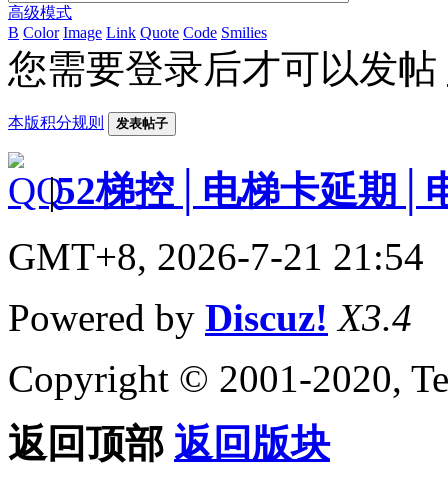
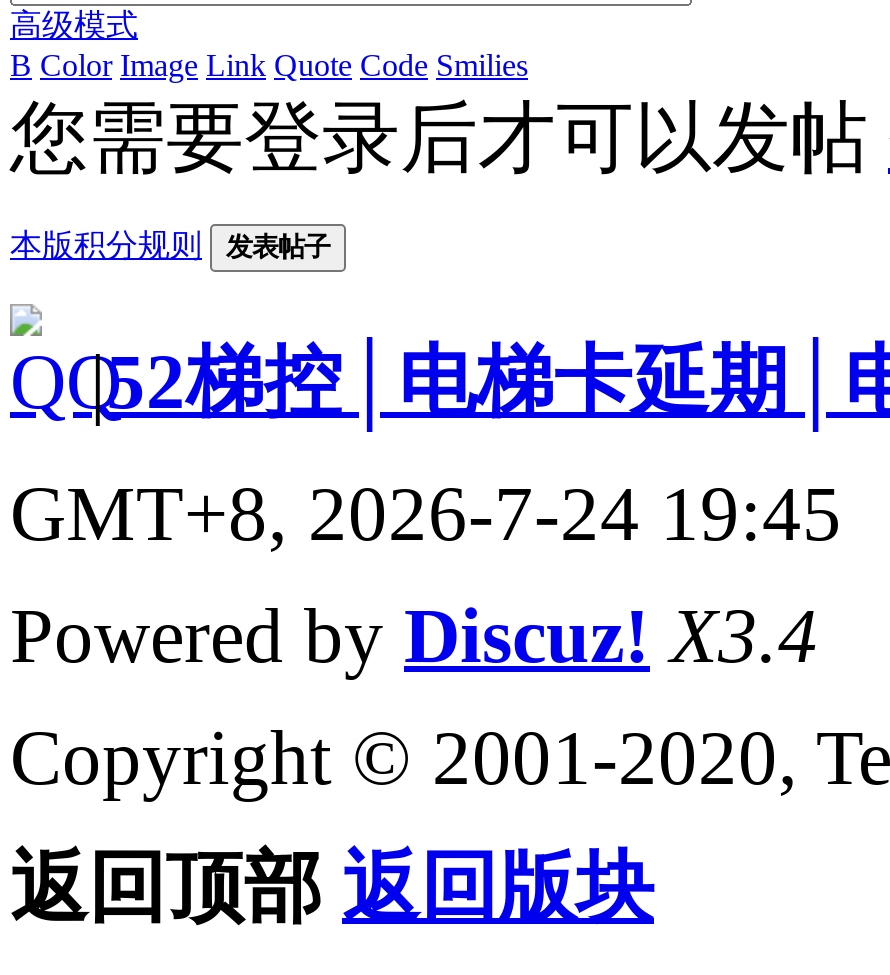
[8,234,424,277] GMT+8, 2026-7-21 21:54 -> [10,469,842,555] GMT+8, 2026-7-24 19:45

